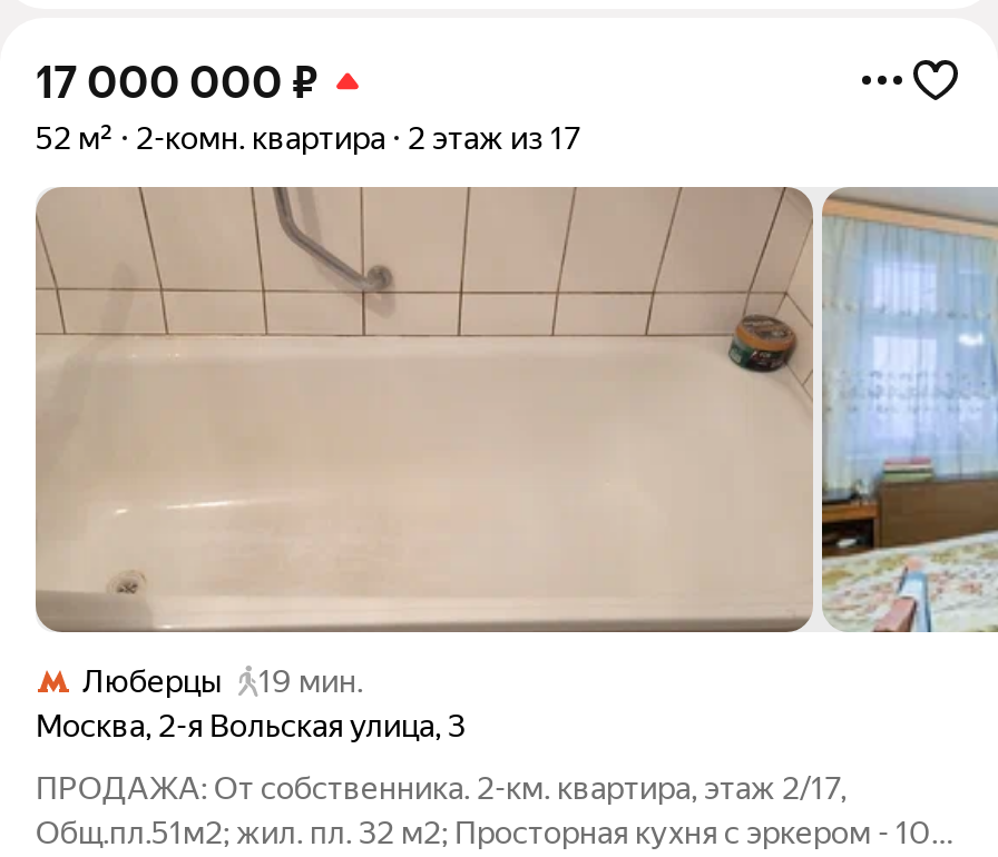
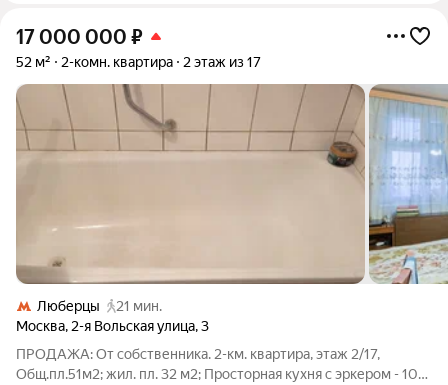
[82,664,363,699] Люберцы 19 мин. -> [37,298,162,314] Люберцы 21 мин.

